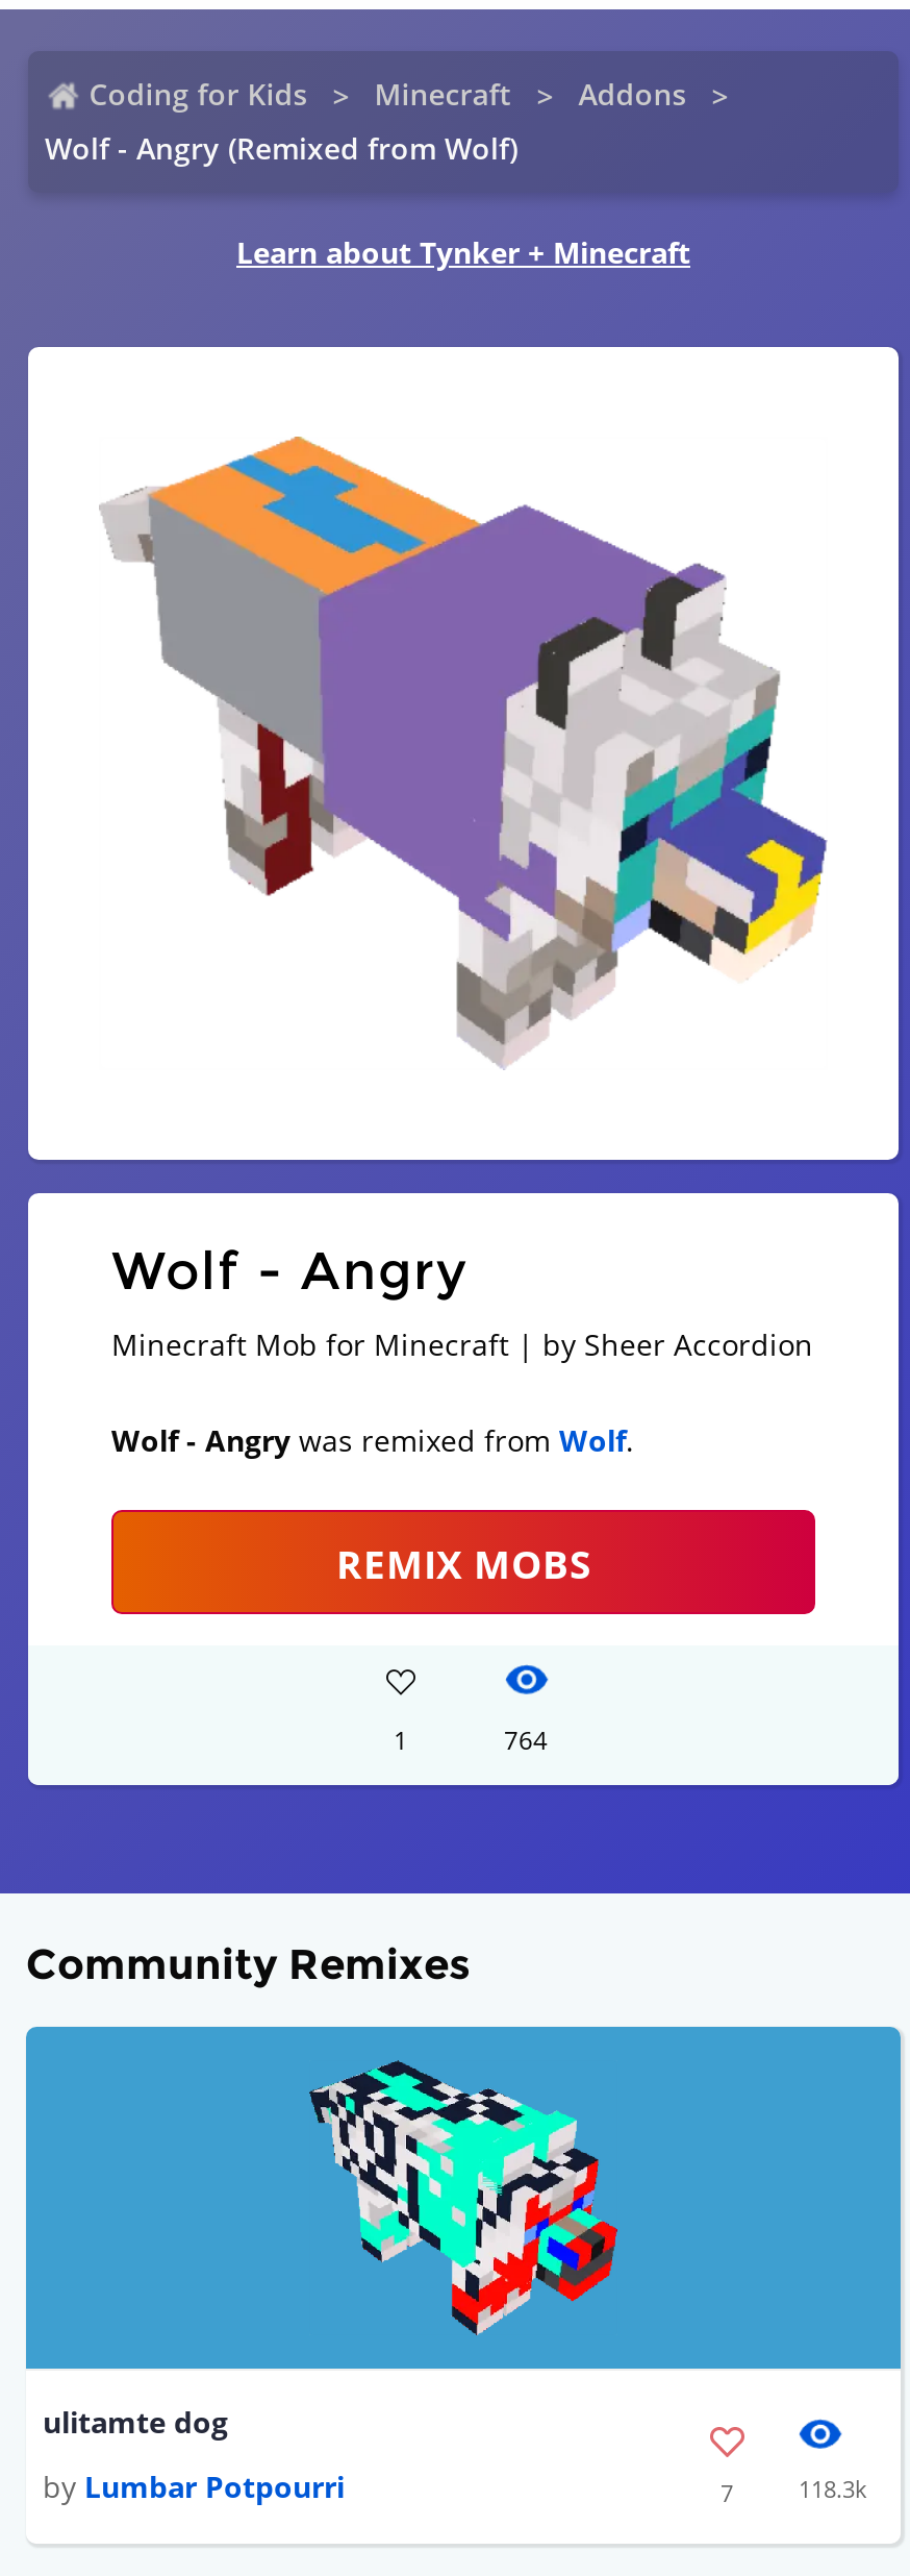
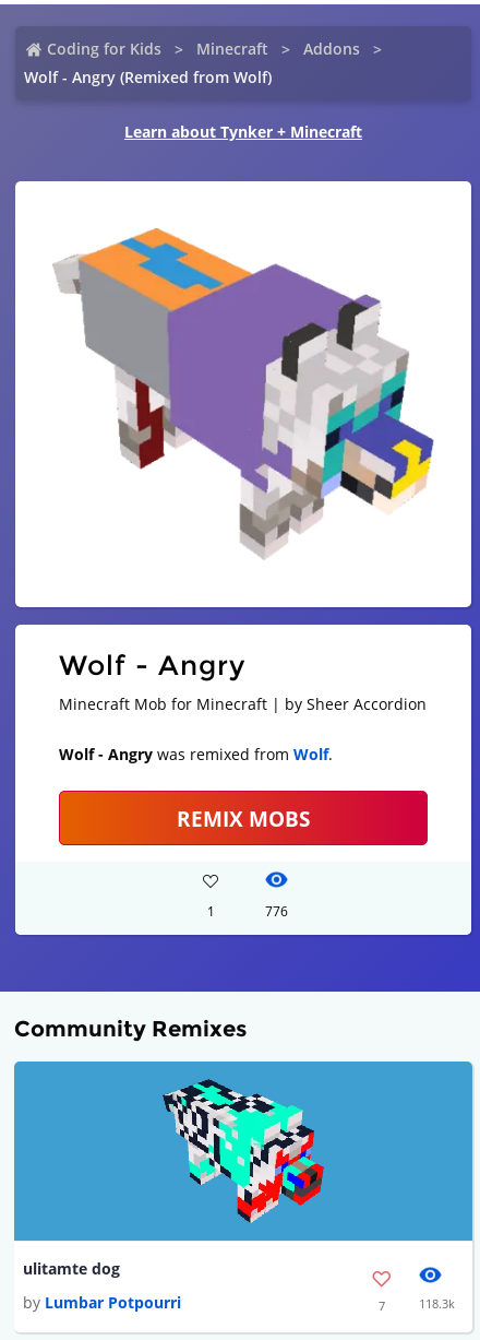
[504,1723,548,1759] 764 -> [265,902,287,921] 776

